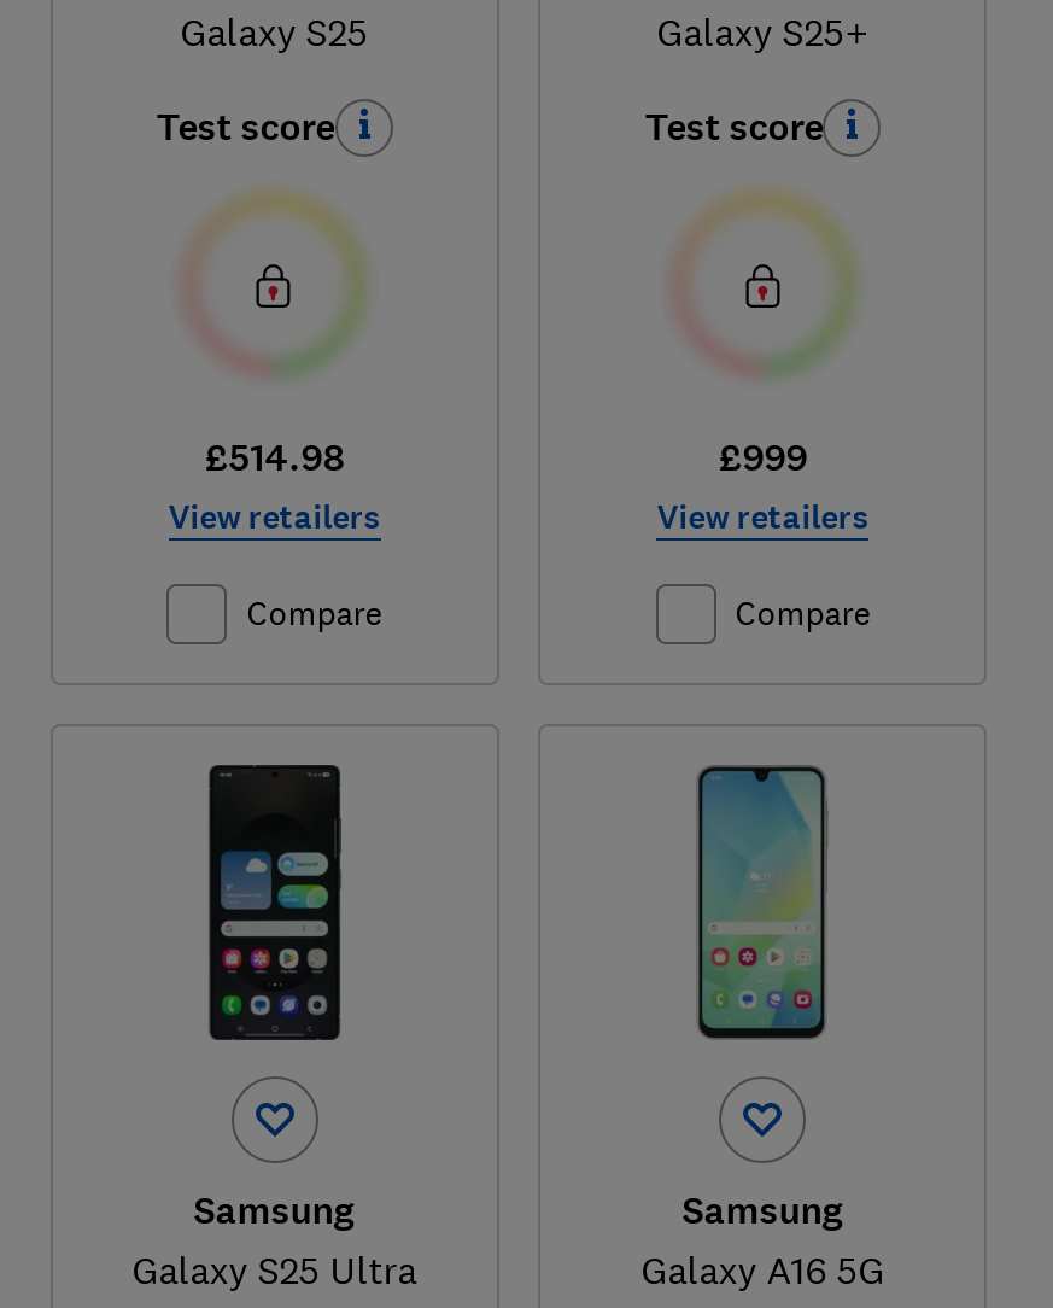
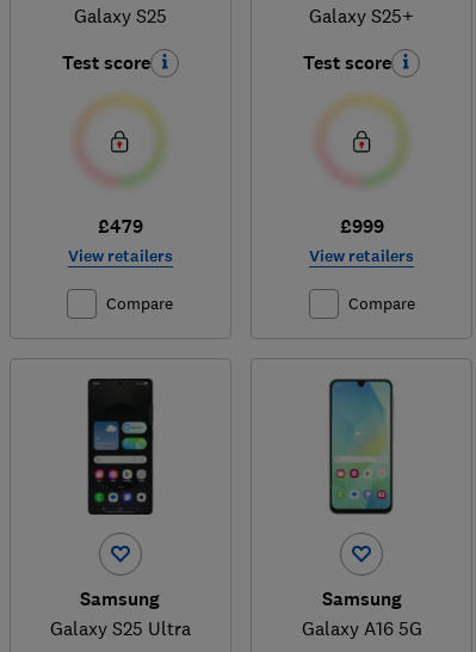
[205,431,344,482] £514.98 -> [98,213,143,238] £479

